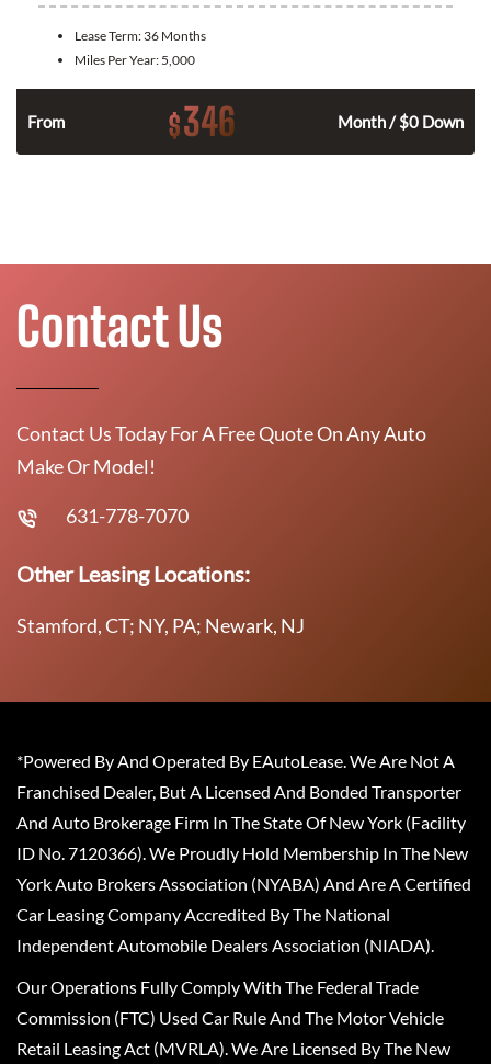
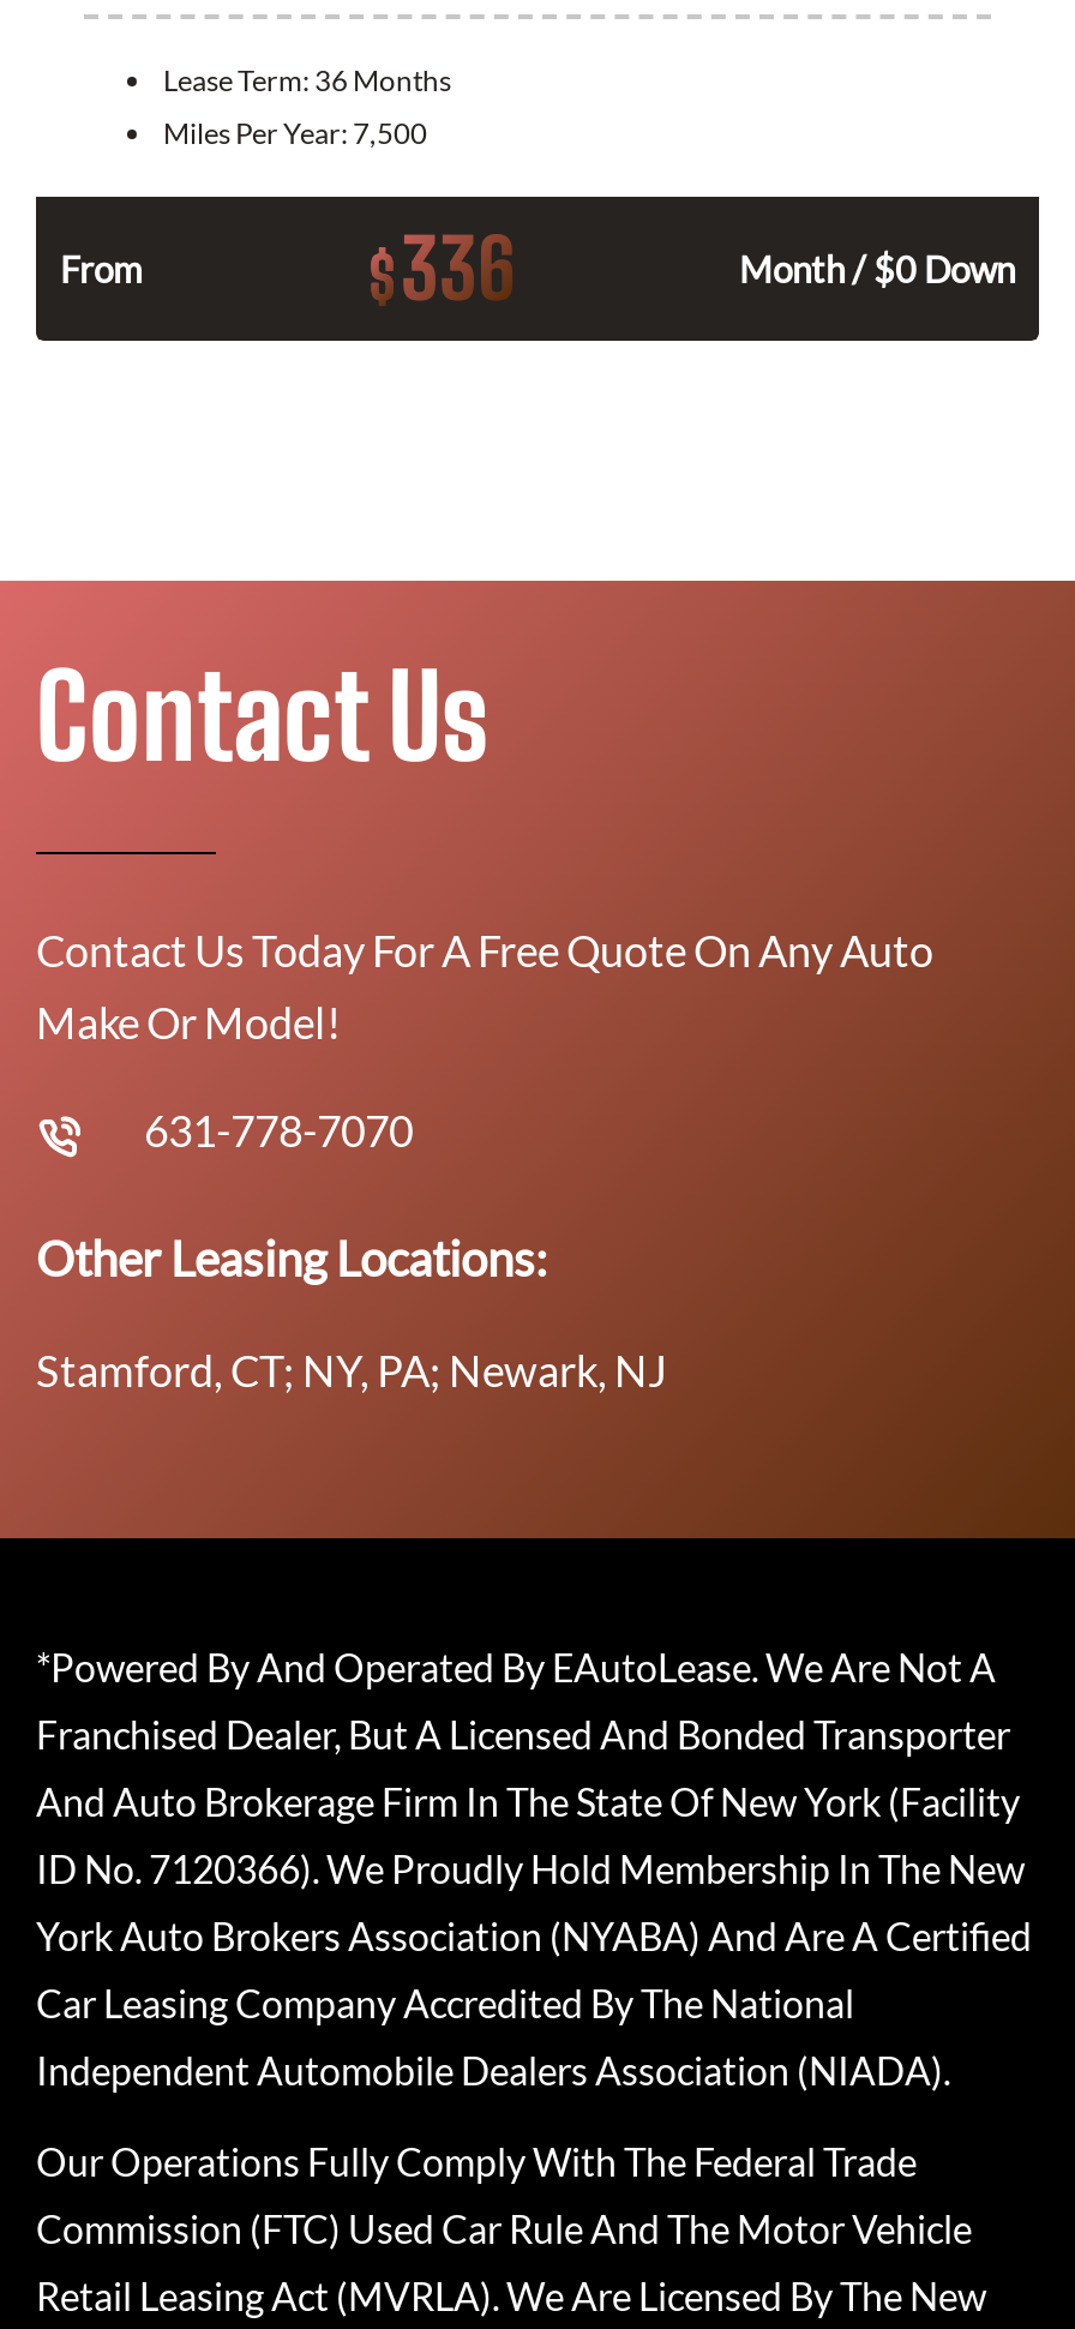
[75,51,195,68] Miles Per Year: 5,000 -> [163,115,427,151] Miles Per Year: 7,500
[169,100,236,143] $ 346 -> [370,220,516,316] $ 336

